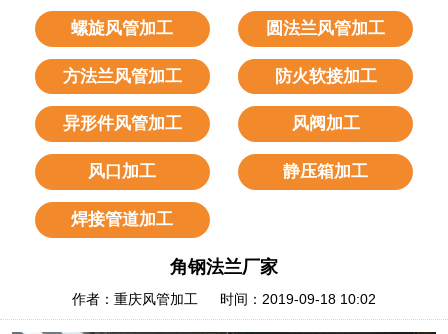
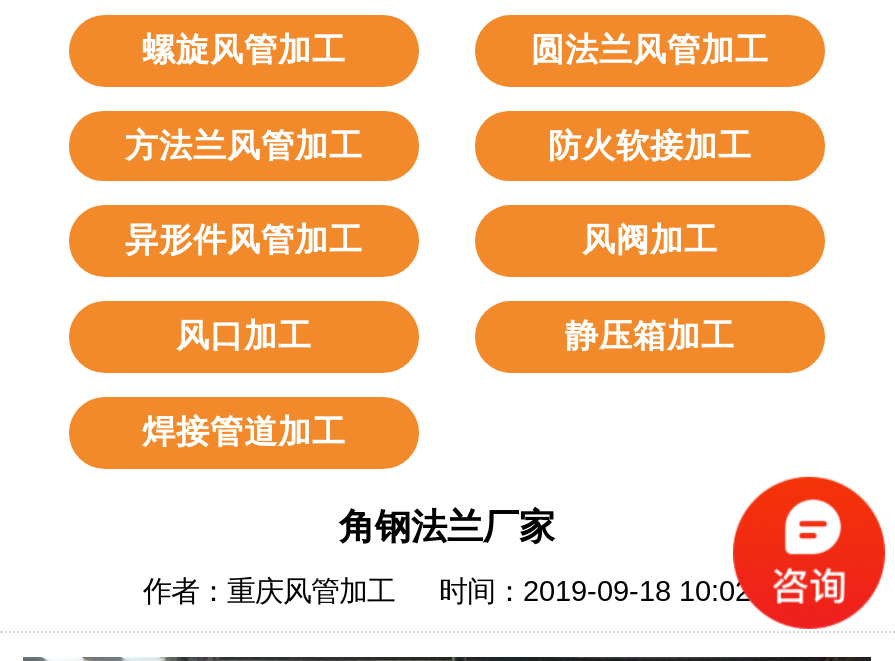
none -> [731,475,887,631] [image]

